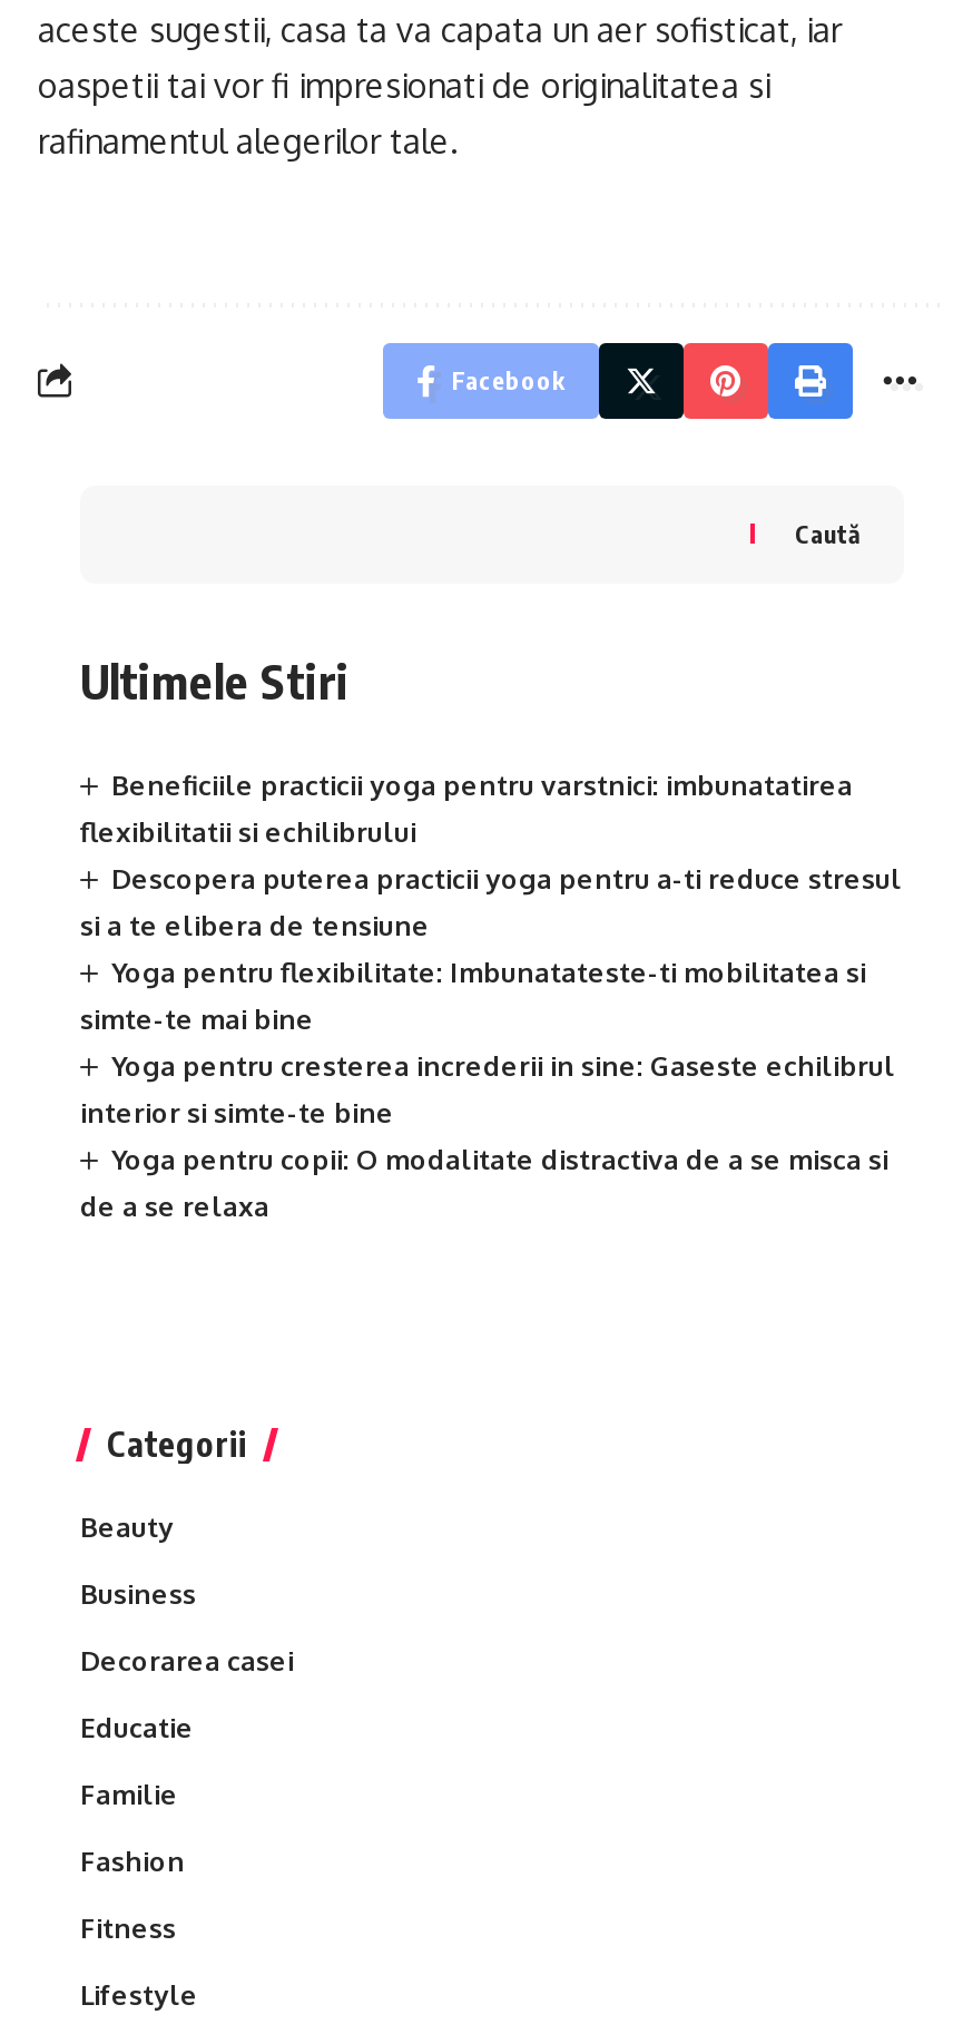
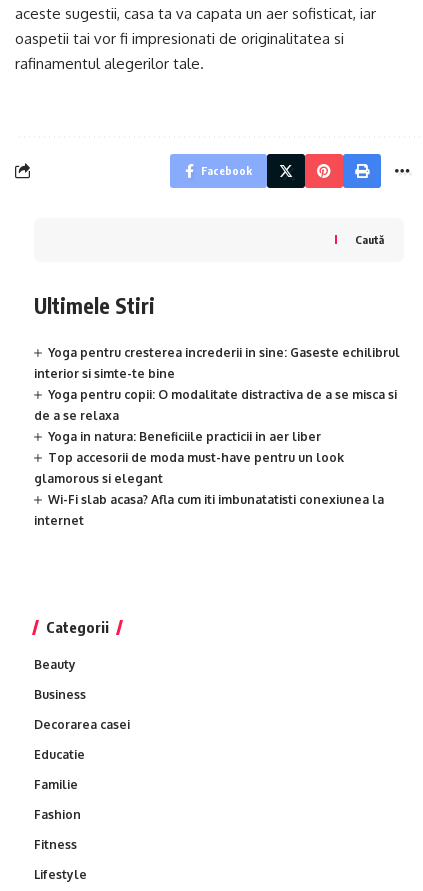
[80,769,902,1037] Beneficiile practicii yoga pentru varstnici: imbunatatirea | flexibilitatii si echilibrului | Descopera puterea practicii yoga pentru a-ti reduce stresul | si a te elibera de tensiune | Yoga pentru flexibilitate: Imbunatateste-ti mobilitatea si | simte-te mai bine -> none
moved [80,1050,895,1224] -> [34,345,400,423]: Yoga pentru cresterea increderii in sine: Gaseste echilibrul | interior si simte-te bine | Yoga pentru copii: O modalitate distractiva de a se misca si | de a se relaxa
none -> [34,429,384,528] Yoga in natura: Beneficiile practicii in aer liber | Top accesorii de moda must-have pentru un look | glamorous si elegant | Wi-Fi slab acasa? Afla cum iti imbunatatisti conexiunea la | internet

